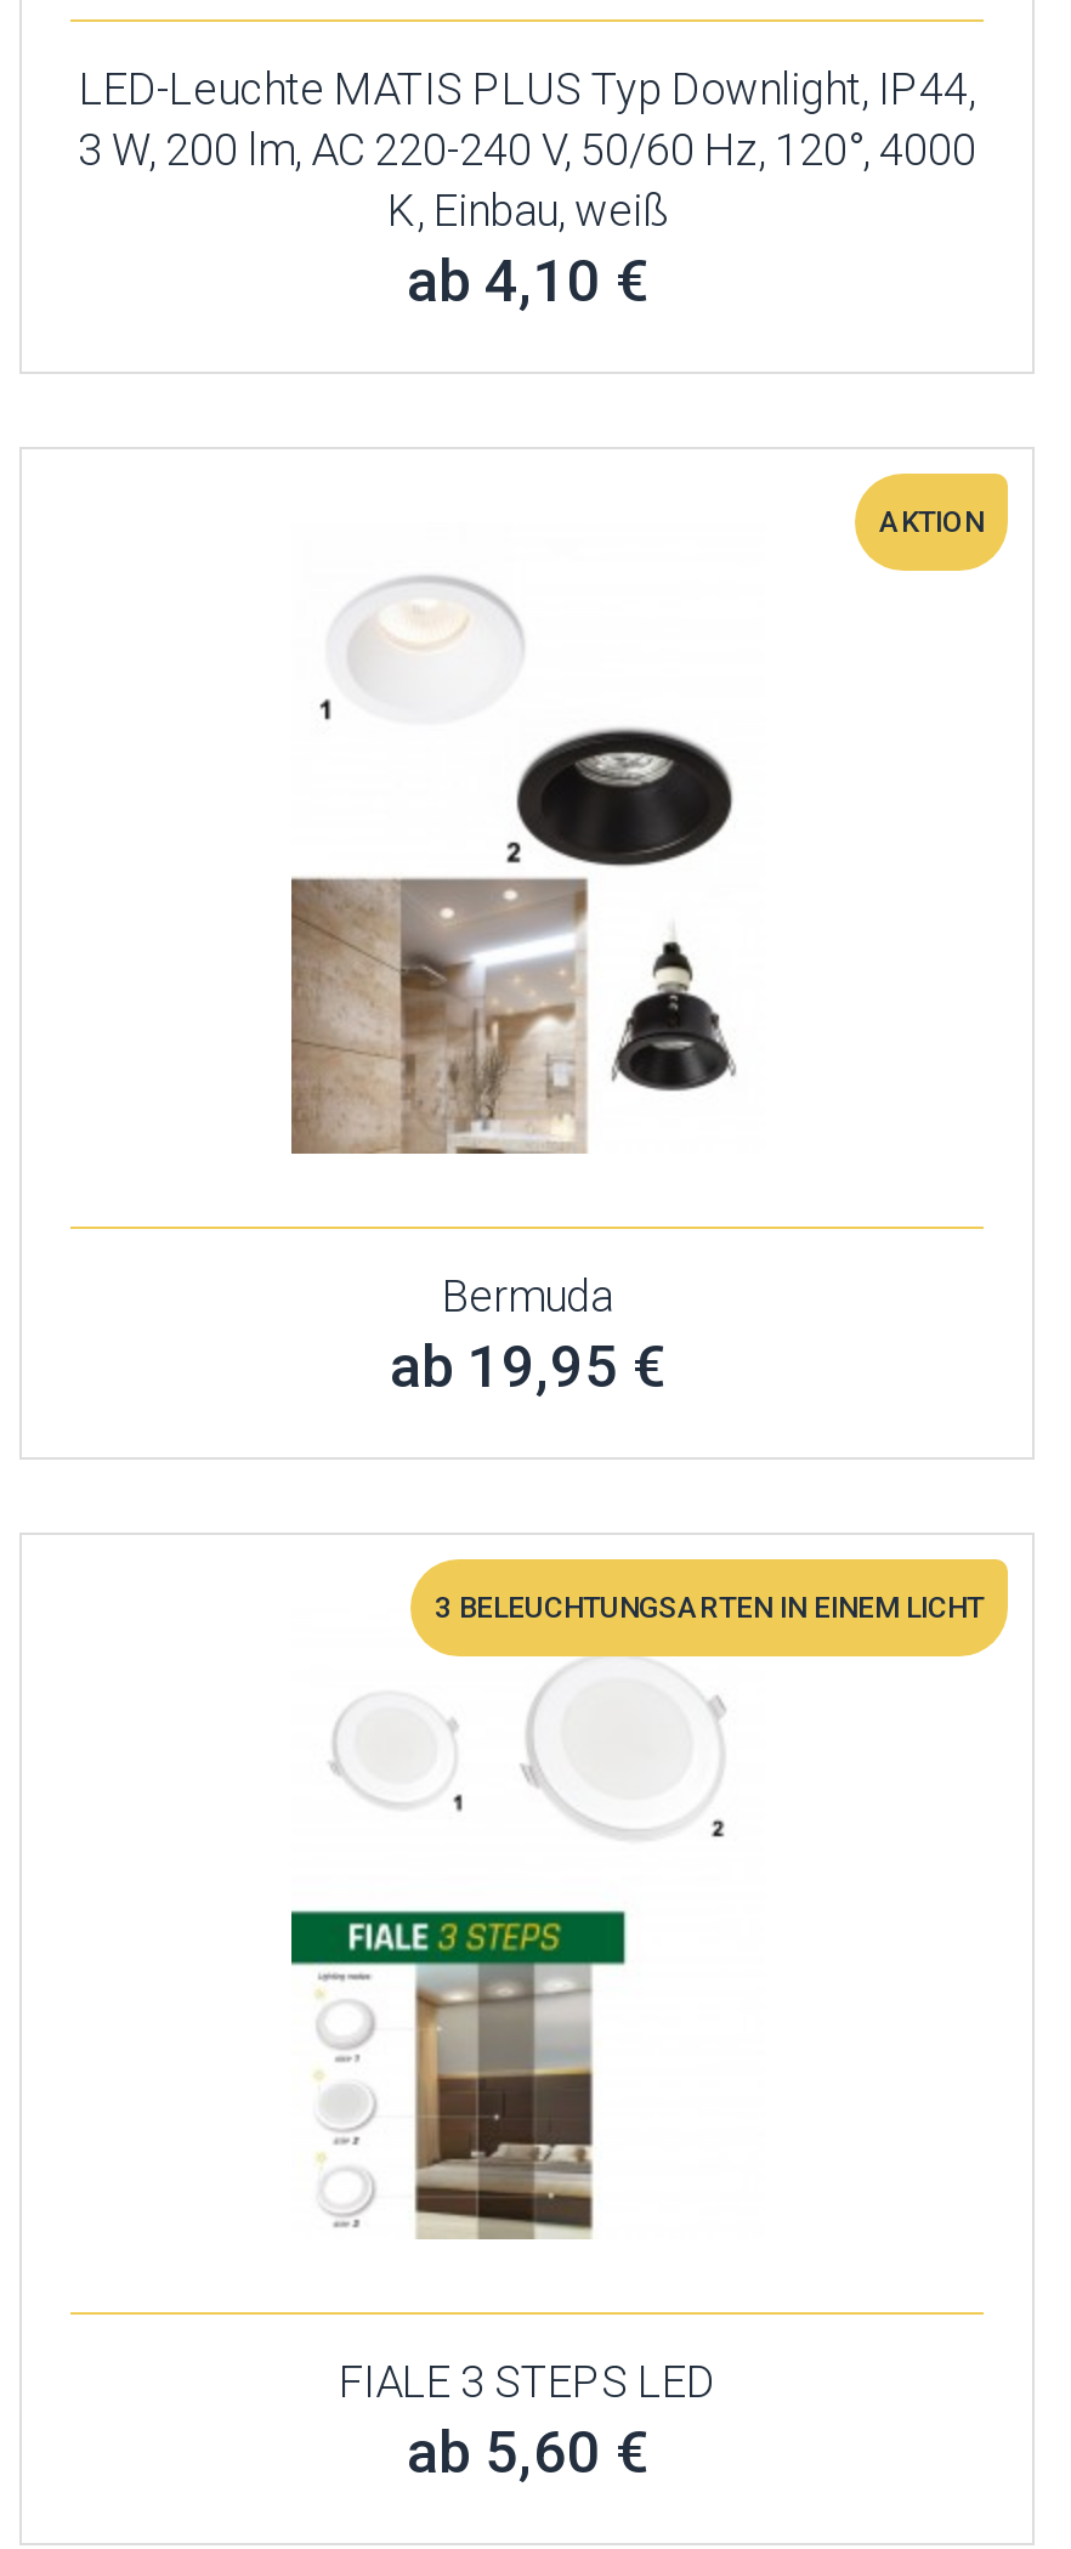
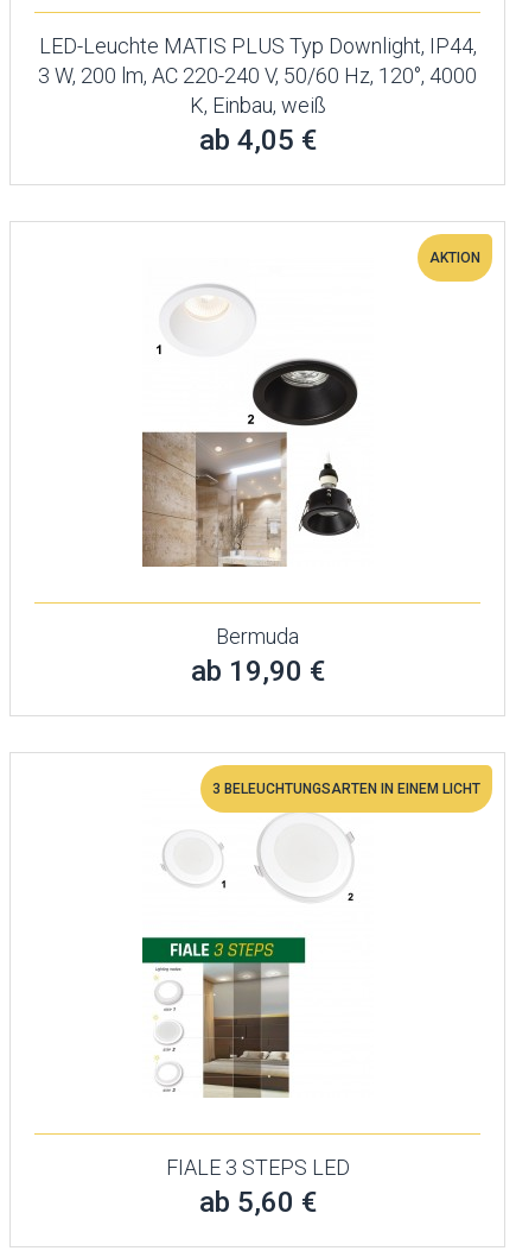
[407,248,647,316] ab 4,10 € -> [199,124,316,157] ab 4,05 €
[390,1333,664,1401] ab 19,95 € -> [190,655,324,688] ab 19,90 €

